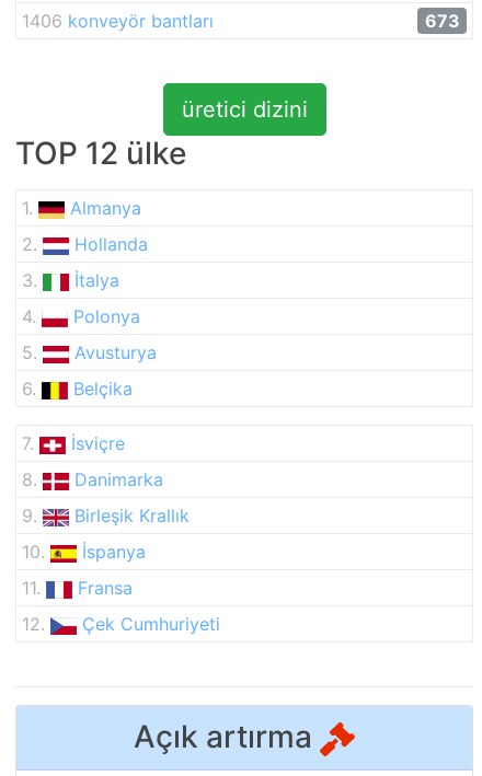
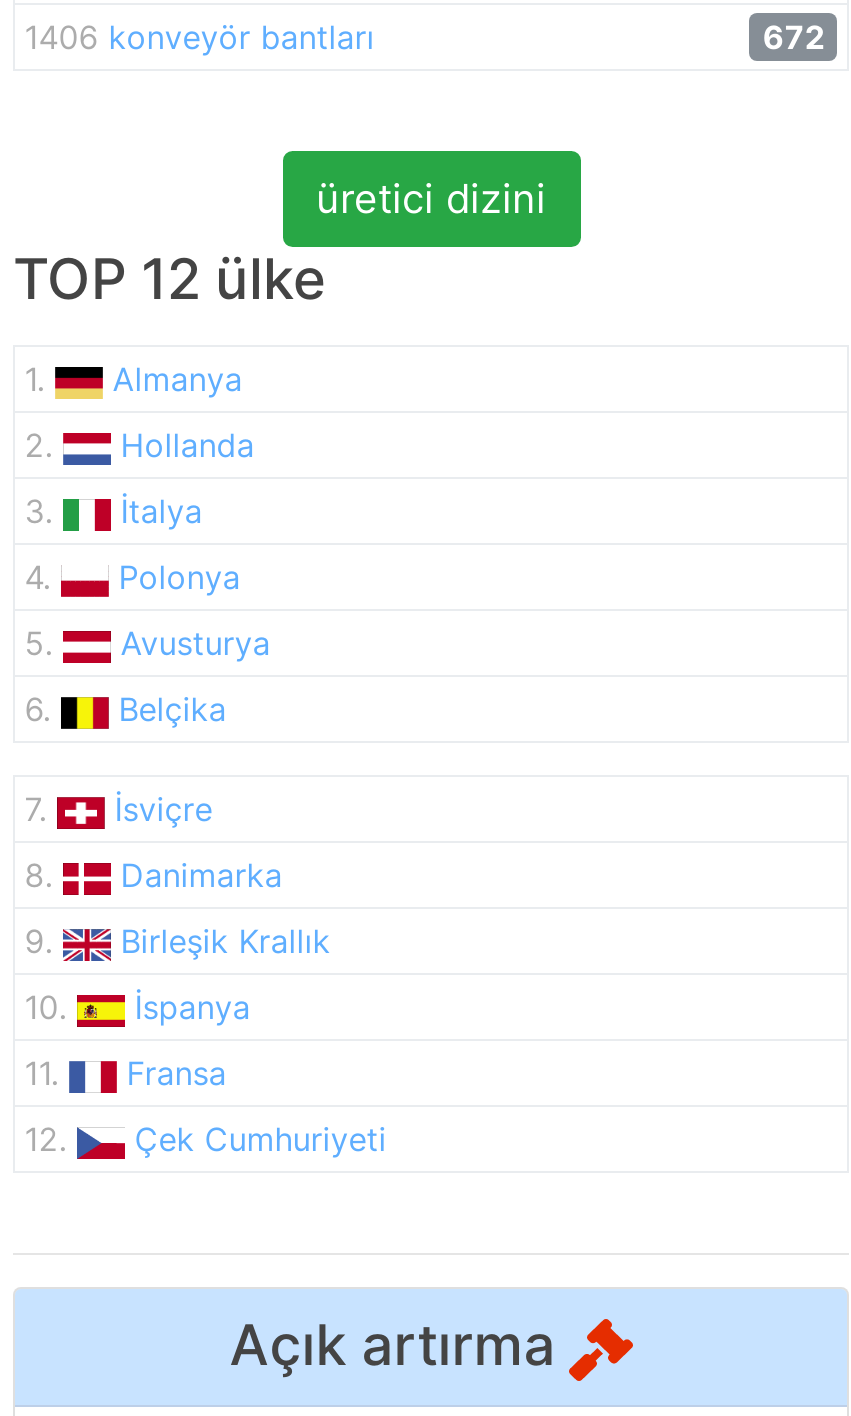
[425,10,460,32] 673 -> [763,17,825,57] 672

